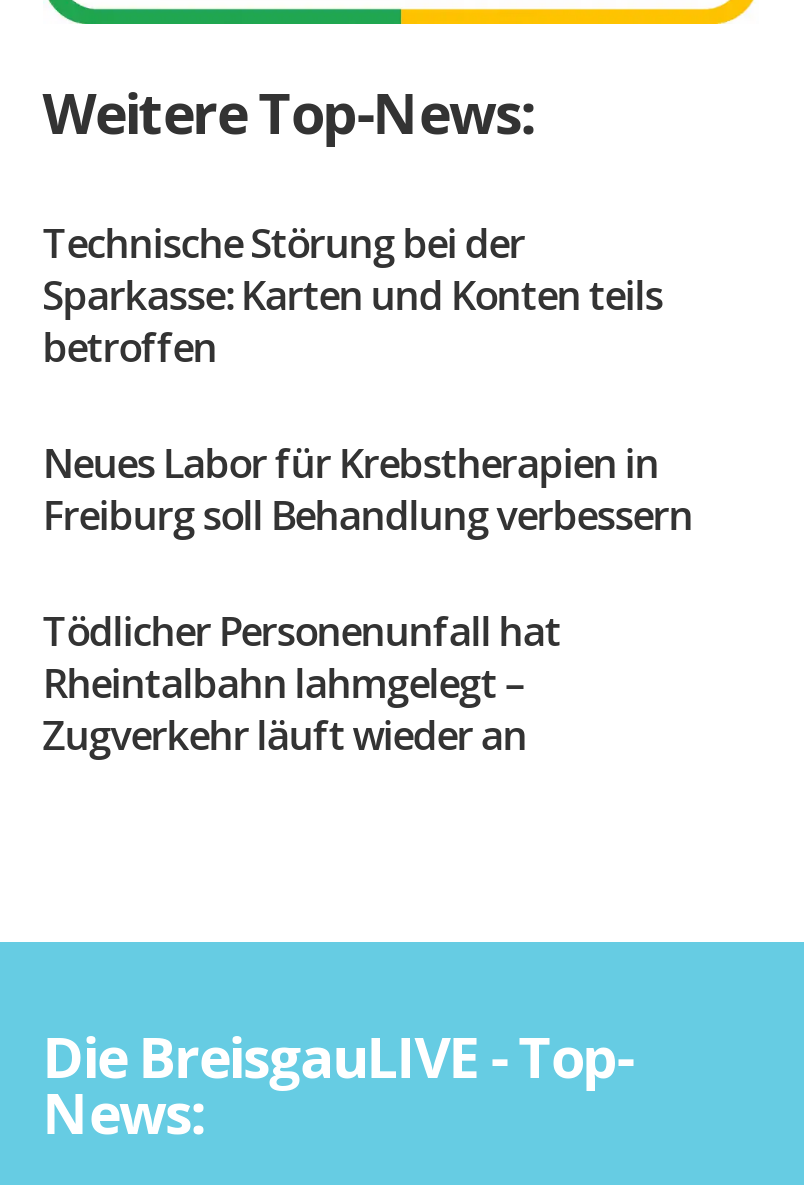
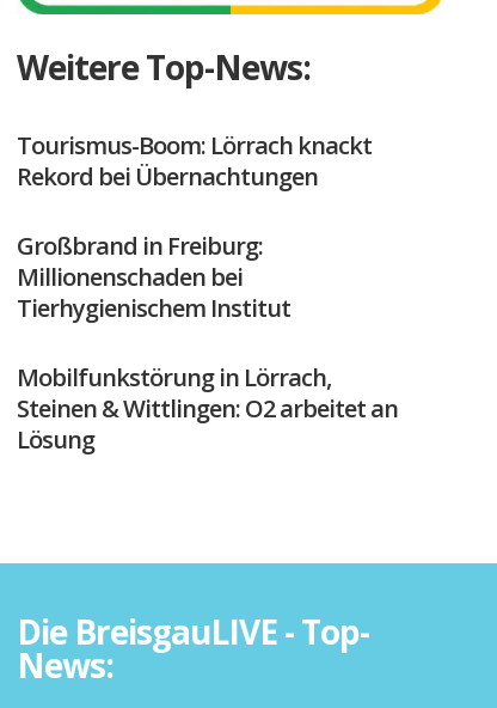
[43,216,663,374] Technische Störung bei der | Sparkasse: Karten und Konten teils | betroffen -> [16,129,371,193] Tourismus-Boom: Lörrach knackt | Rekord bei Übernachtungen
[43,436,693,542] Neues Labor für Krebstherapien in | Freiburg soll Behandlung verbessern -> [16,230,290,324] Großbrand in Freiburg: | Millionenschaden bei | Tierhygienischem Institut
[43,604,561,762] Tödlicher Personenunfall hat | Rheintalbahn lahmgelegt – | Zugverkehr läuft wieder an -> [16,361,398,456] Mobilfunkstörung in Lörrach, | Steinen & Wittlingen: O2 arbeitet an | Lösung

